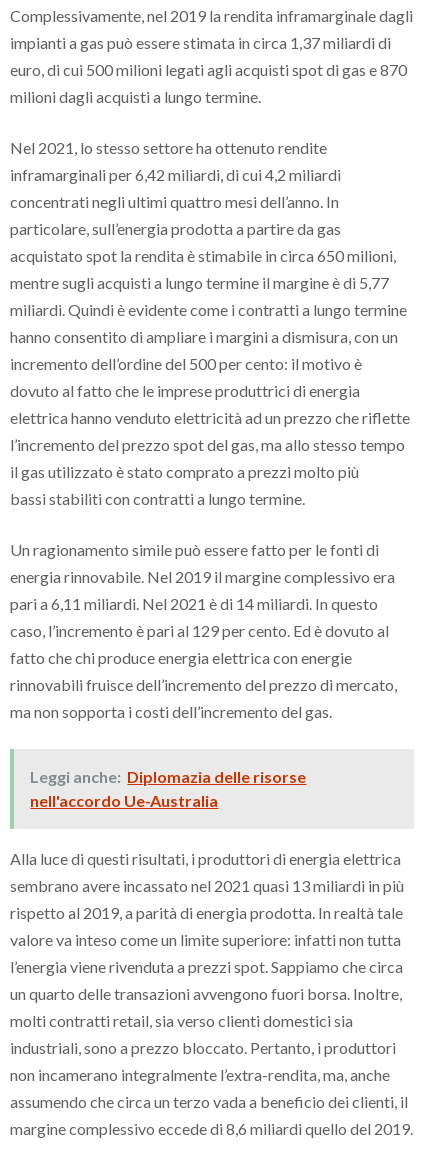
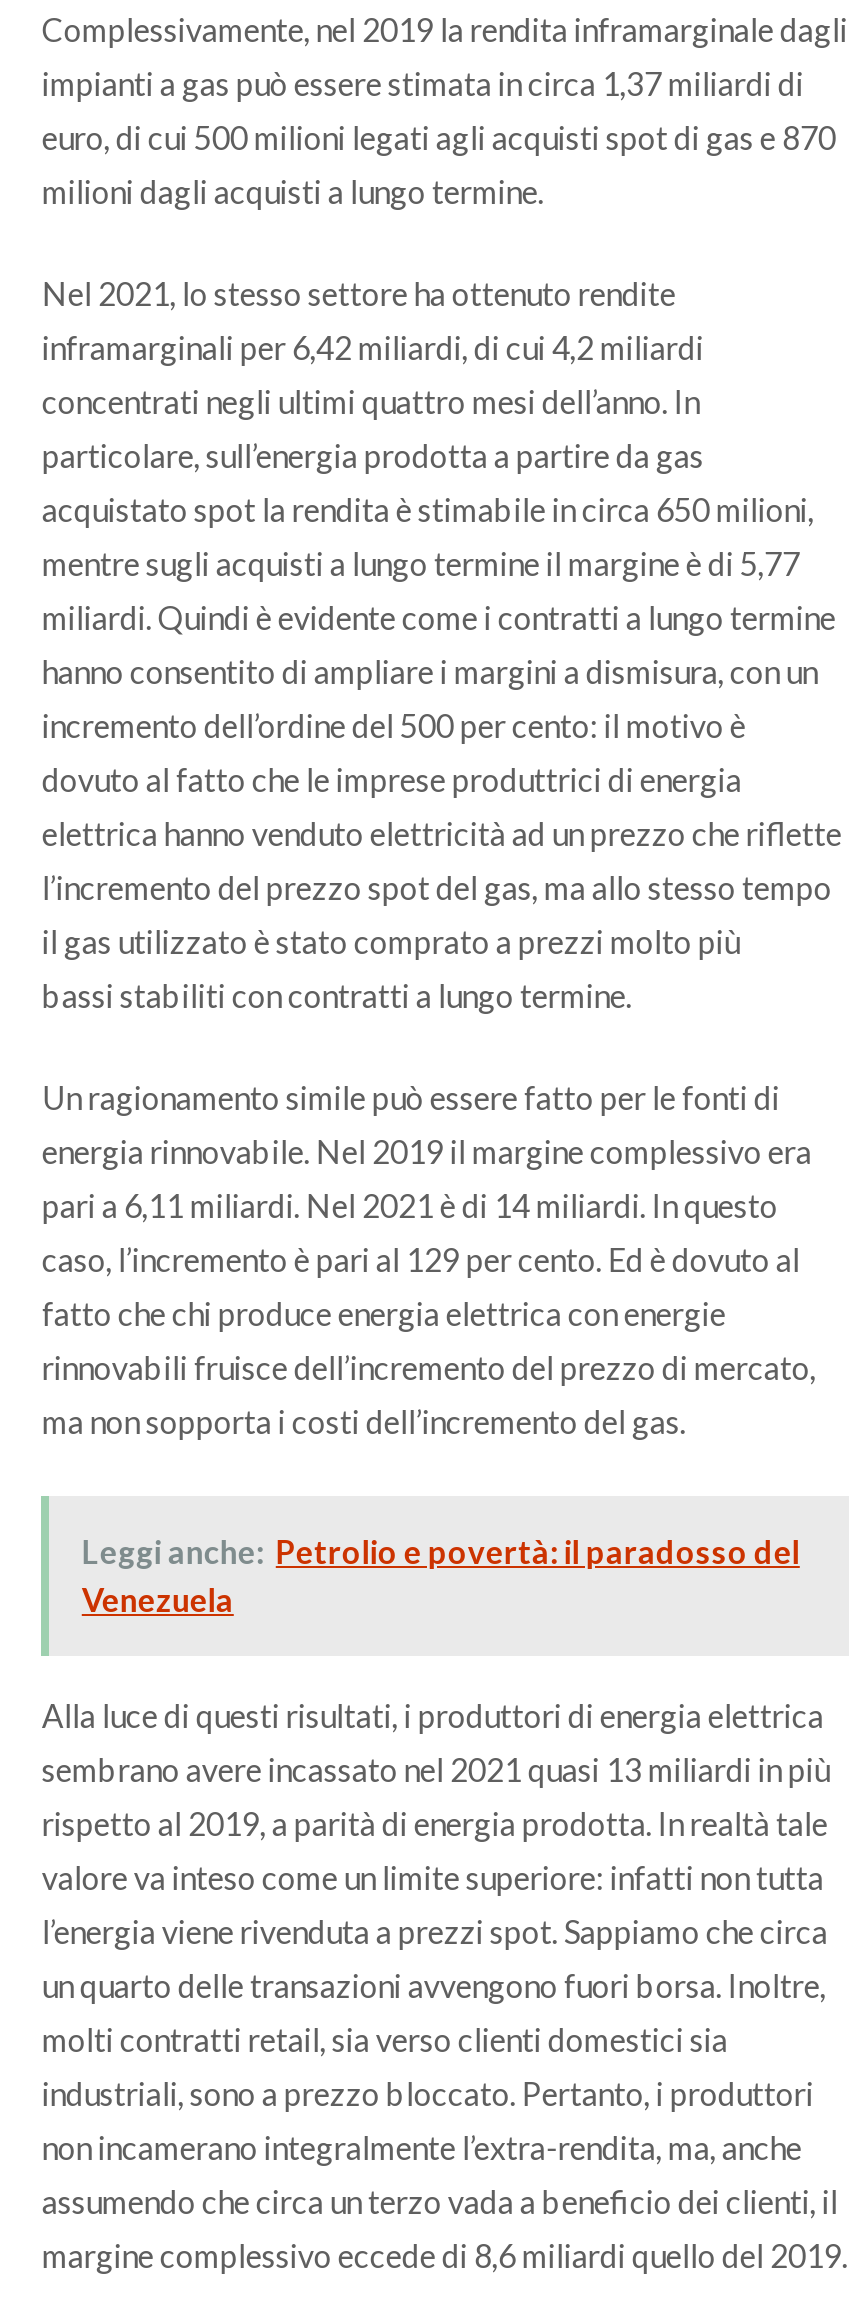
[30,767,306,810] Leggi anche: Diplomazia delle risorse | nell'accordo Ue-Australia -> [82,1532,800,1618] Leggi anche: Petrolio e povertà: il paradosso del | Venezuela

